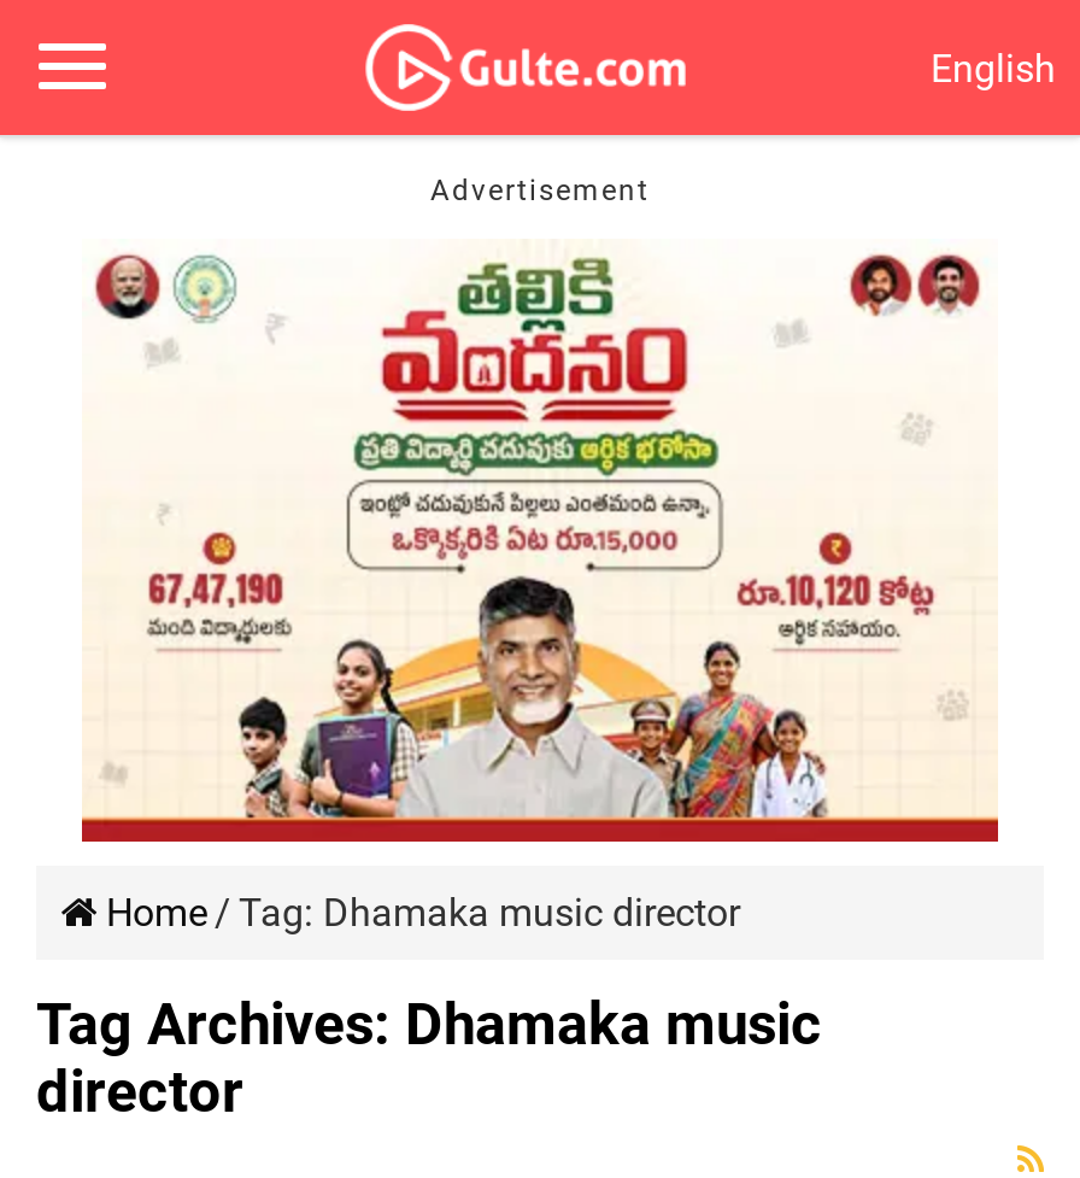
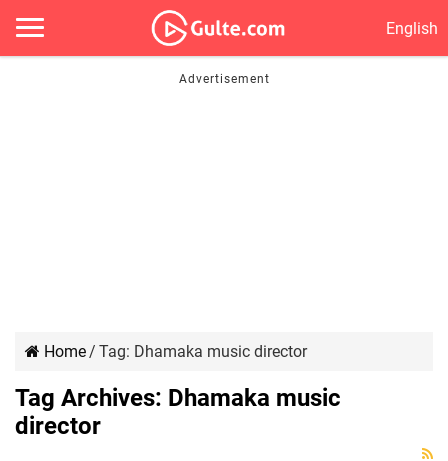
[80,251,1000,844] [image] -> none

